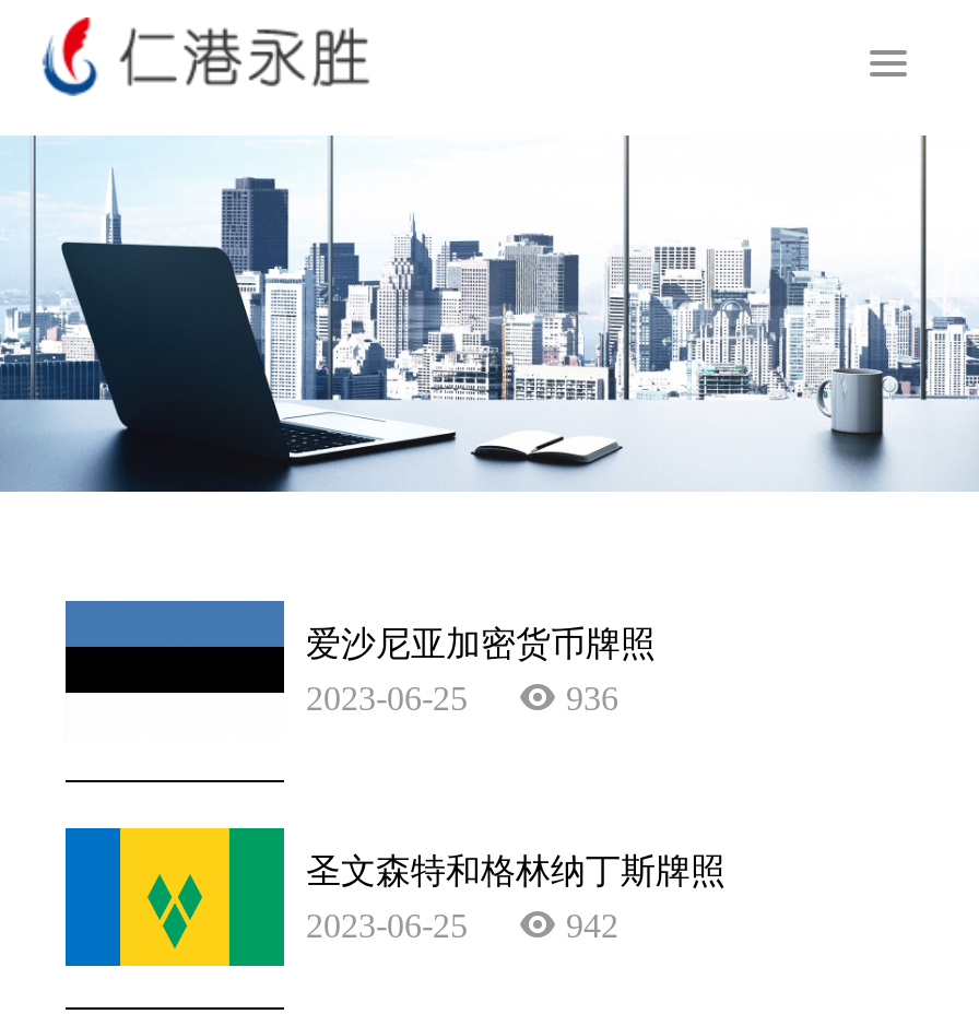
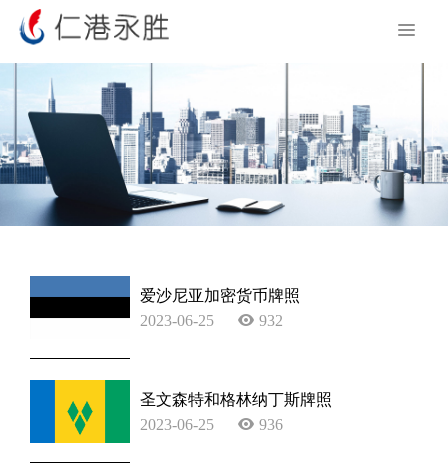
[566,680,618,717] 936 -> [259,312,283,329] 932
[566,907,618,944] 942 -> [259,416,283,433] 936

